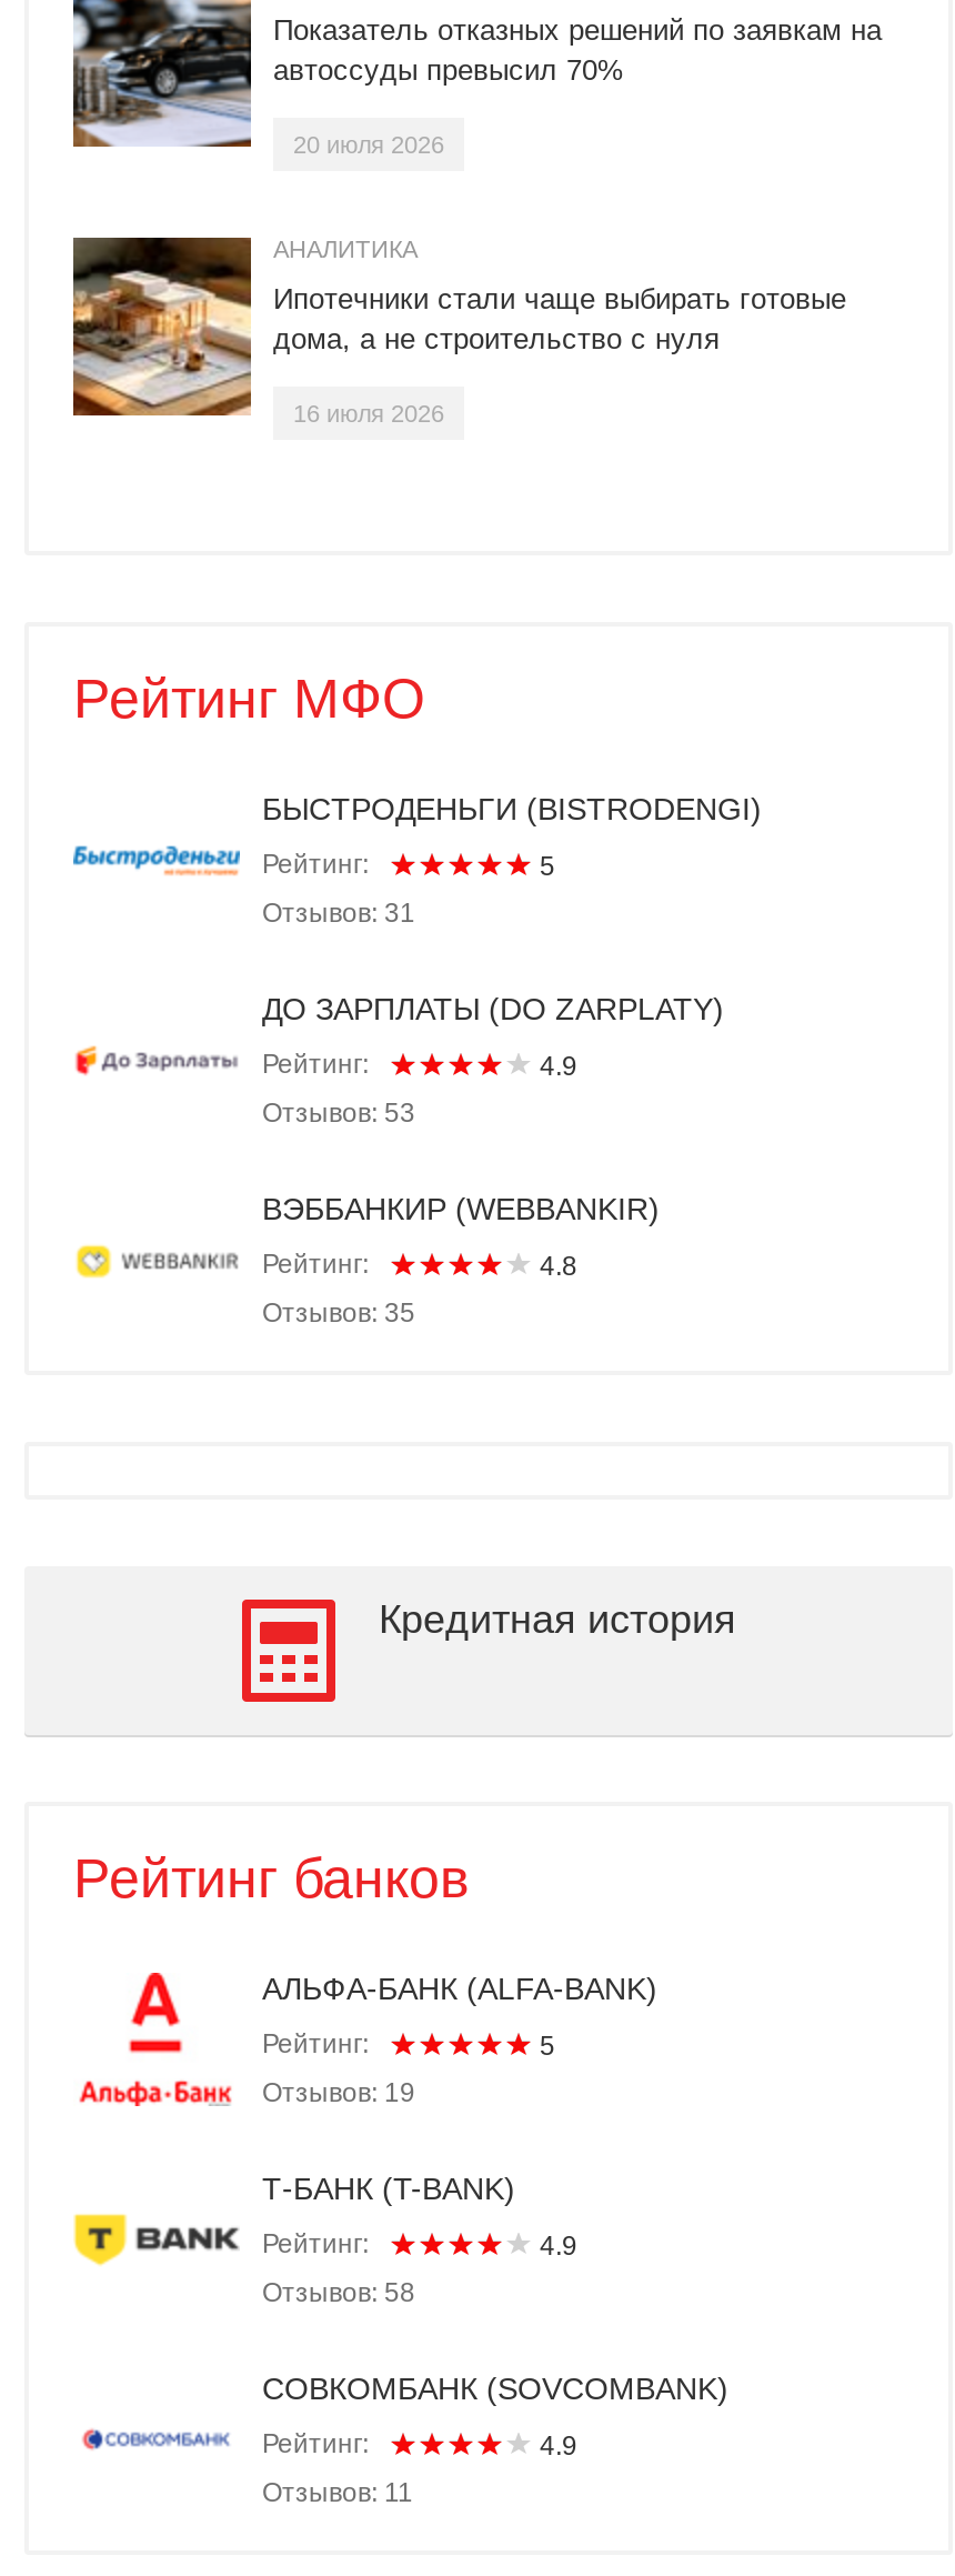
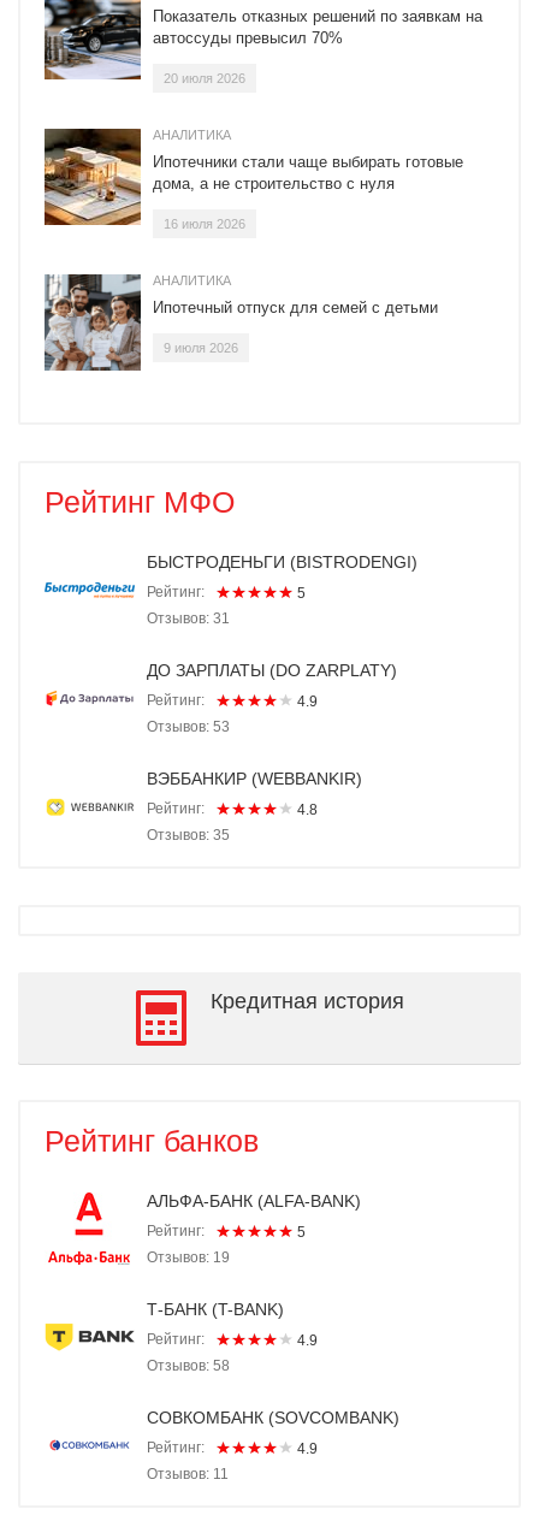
none -> [43,273,438,372] [image] | АНАЛИТИКА | Ипотечный отпуск для семей с детьми | 9 июля 2026

